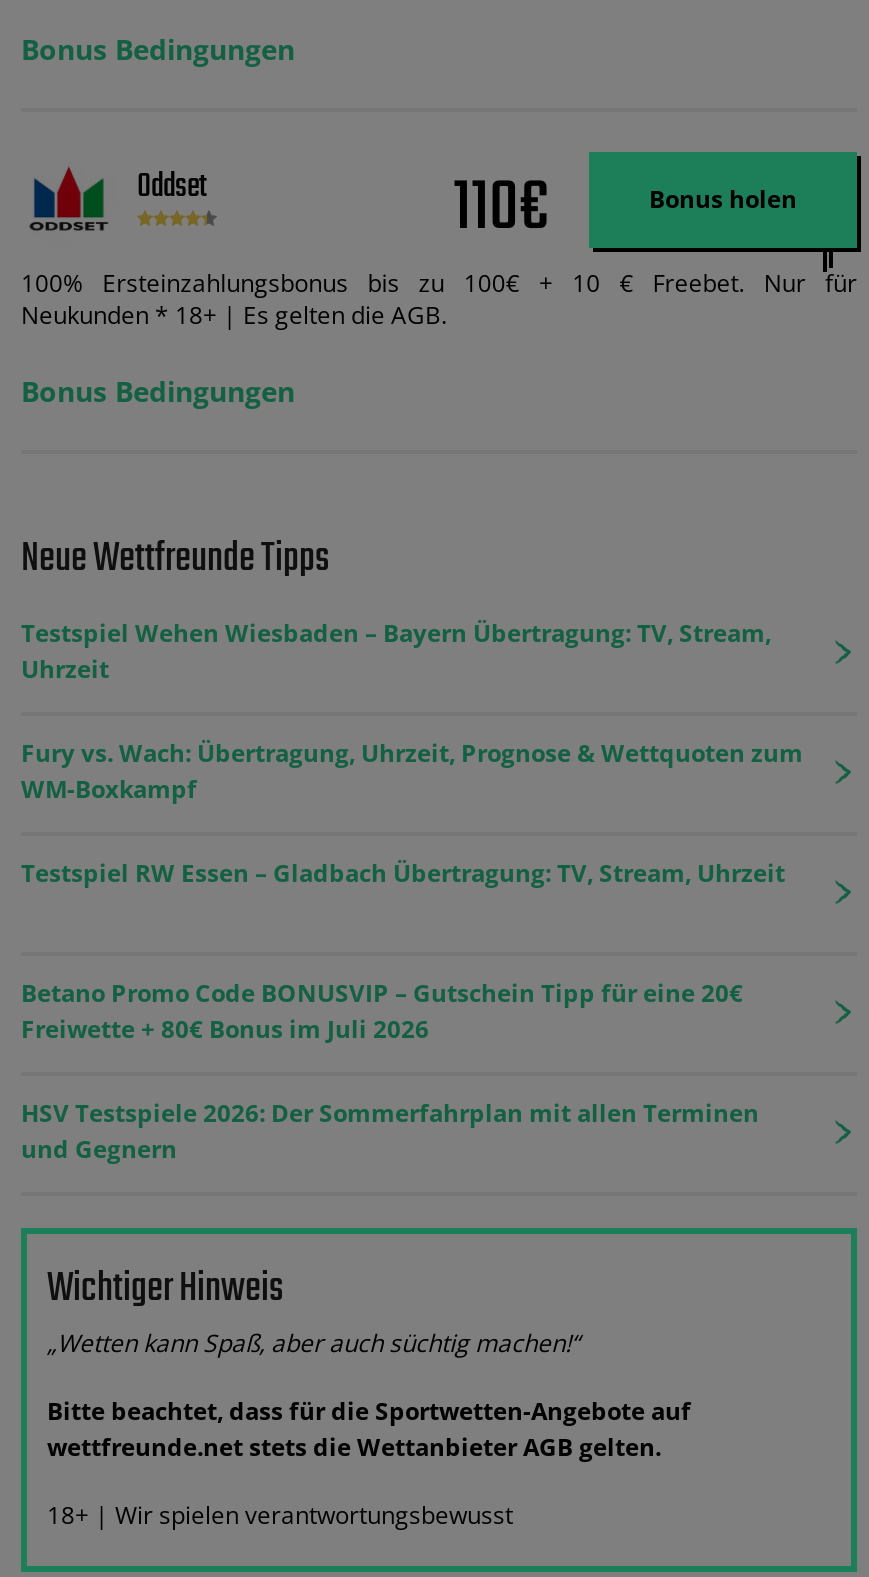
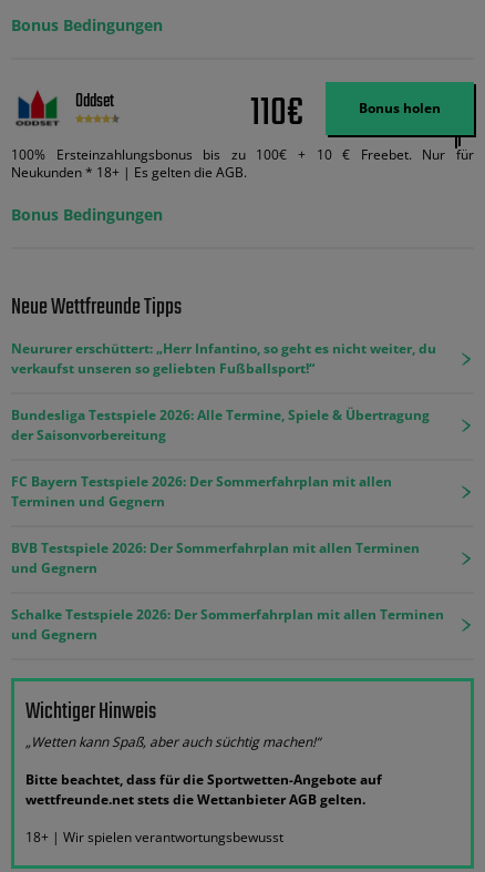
[21,616,771,686] Testspiel Wehen Wiesbaden – Bayern Übertragung: TV, Stream, | Uhrzeit -> [11,339,436,378] Neururer erschüttert: „Herr Infantino, so geht es nicht weiter, du | verkaufst unseren so geliebten Fußballsport!“
[21,736,803,806] Fury vs. Wach: Übertragung, Uhrzeit, Prognose & Wettquoten zum | WM-Boxkampf -> [11,406,430,444] Bundesliga Testspiele 2026: Alle Termine, Spiele & Übertragung | der Saisonvorbereitung
[21,856,785,890] Testspiel RW Essen – Gladbach Übertragung: TV, Stream, Uhrzeit -> [11,472,392,511] FC Bayern Testspiele 2026: Der Sommerfahrplan mit allen | Terminen und Gegnern
[21,976,743,1046] Betano Promo Code BONUSVIP – Gutschein Tipp für eine 20€ | Freiwette + 80€ Bonus im Juli 2026 -> [11,538,420,577] BVB Testspiele 2026: Der Sommerfahrplan mit allen Terminen | und Gegnern
[21,1096,759,1130] HSV Testspiele 2026: Der Sommerfahrplan mit allen Terminen -> [11,605,444,624] Schalke Testspiele 2026: Der Sommerfahrplan mit allen Terminen

